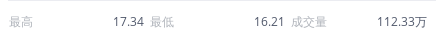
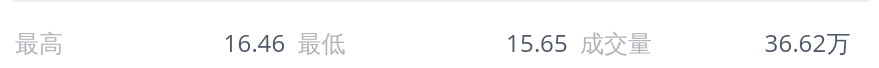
[113,13,174,30] 17.34 最低 -> [223,26,345,60] 16.46 最低
[254,13,327,30] 16.21 成交量 -> [506,26,652,60] 15.65 成交量
[377,13,427,30] 112.33万 -> [764,26,850,60] 36.62万

